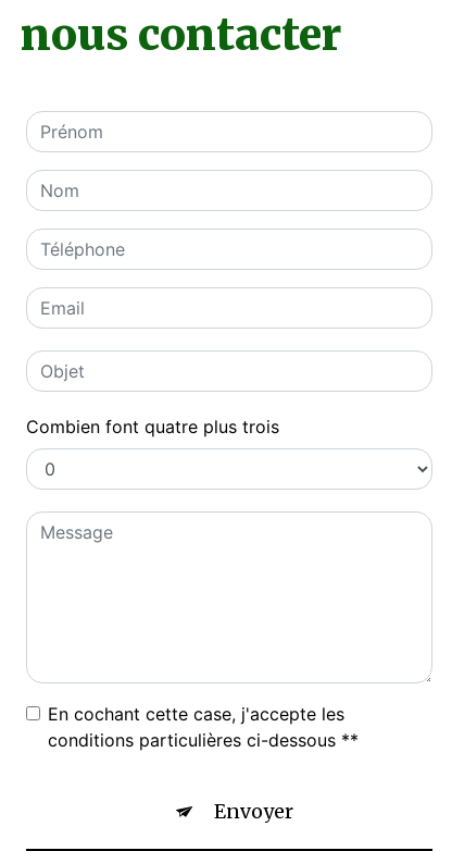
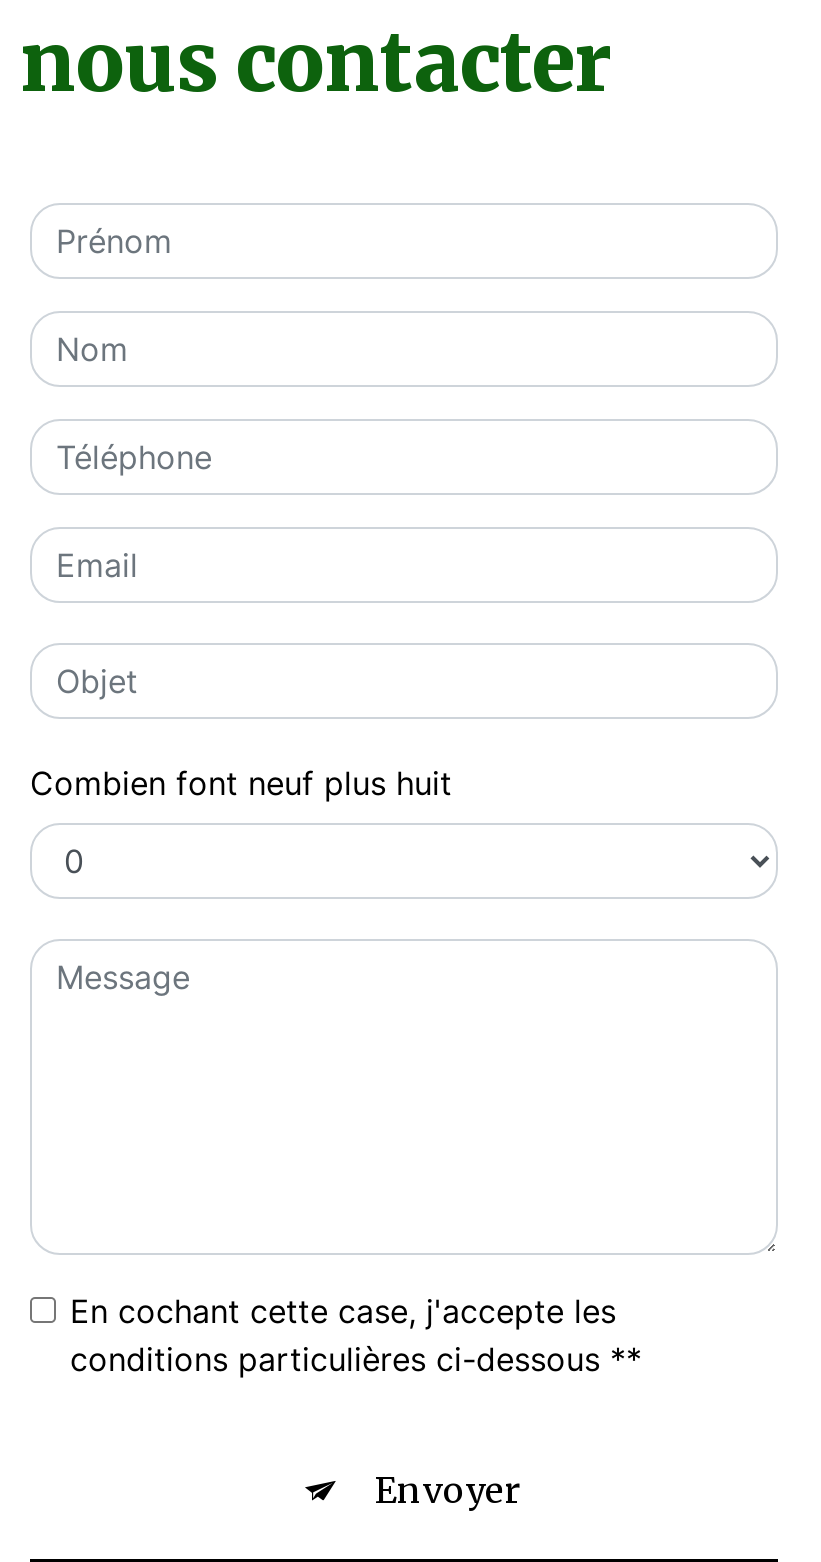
[26,416,279,438] Combien font quatre plus trois -> [30,764,452,804] Combien font neuf plus huit

